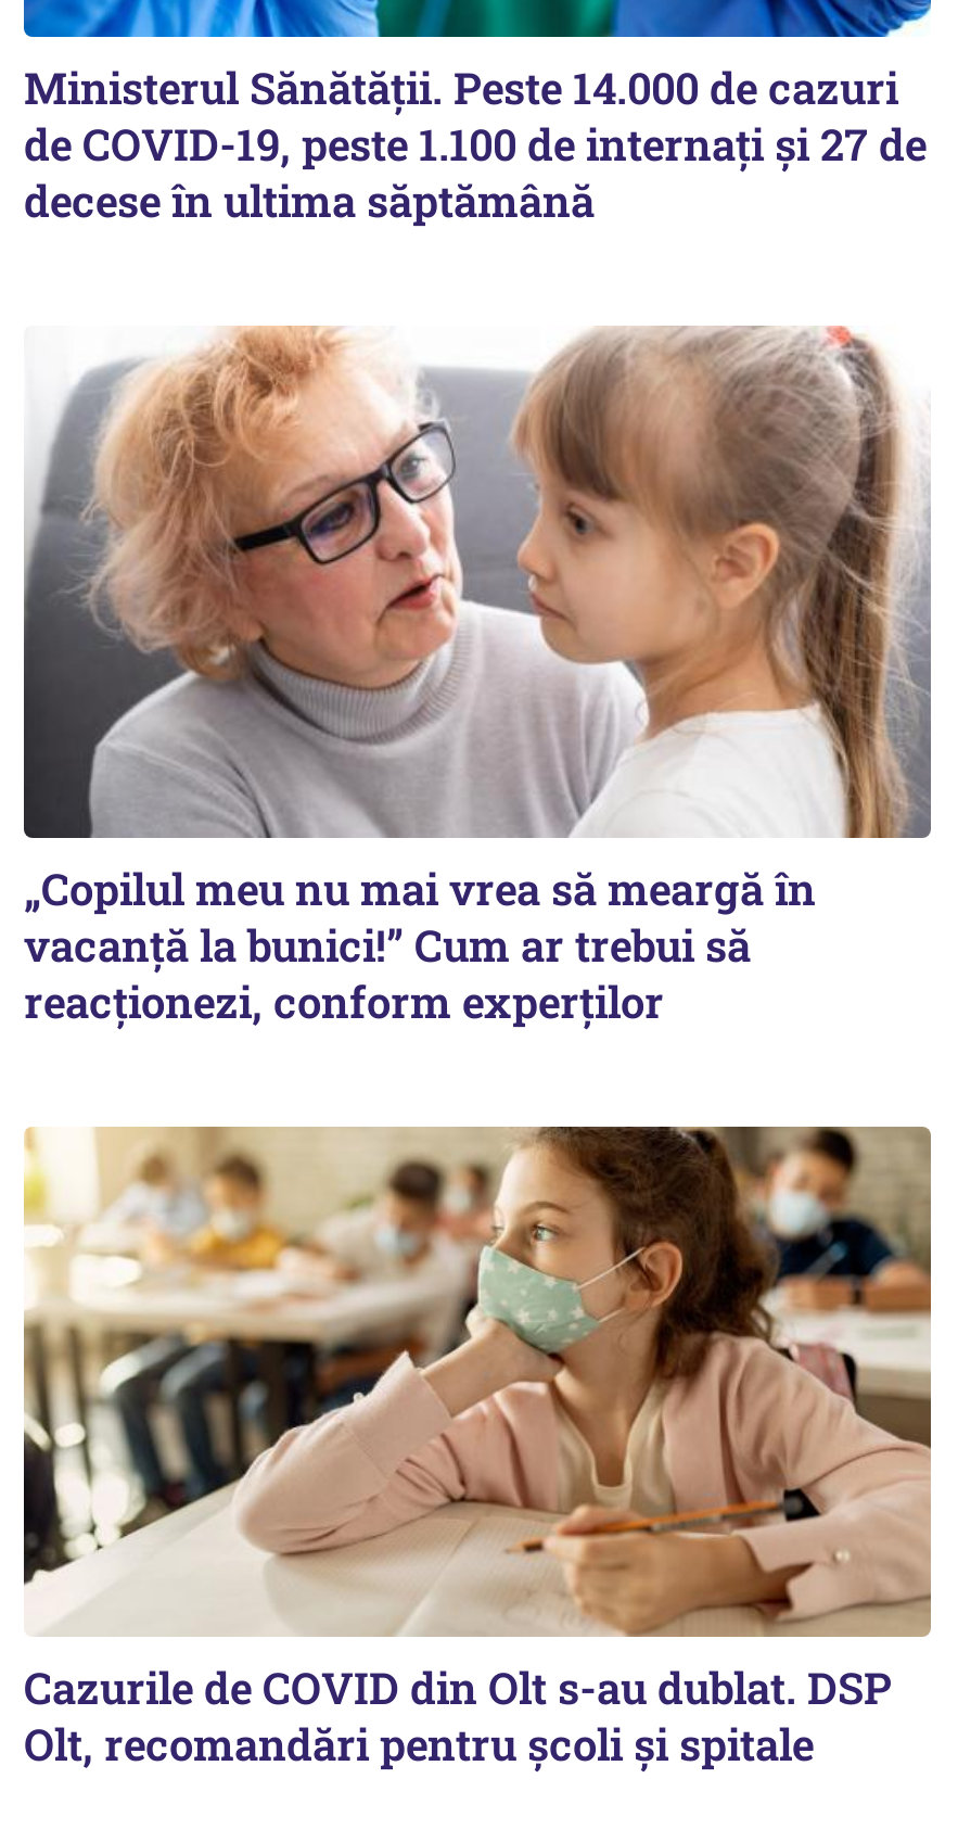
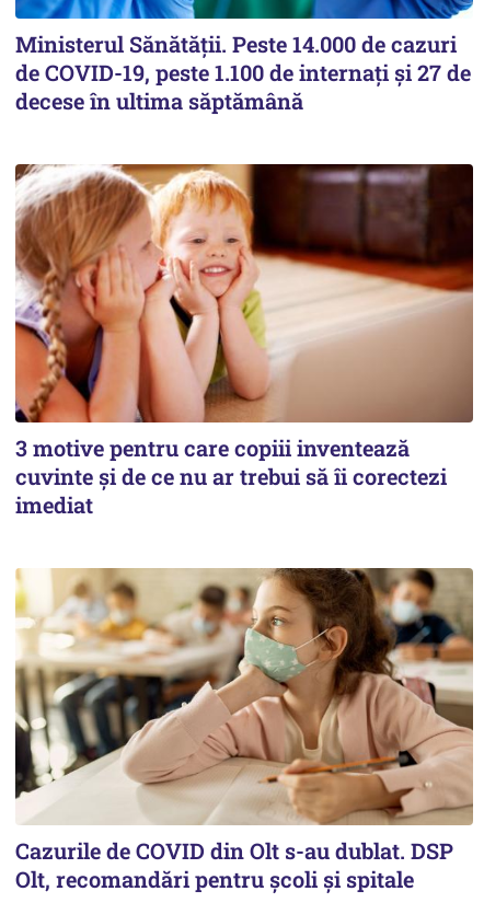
[22,326,931,1028] [image] | „Copilul meu nu mai vrea să meargă în | vacanță la bunici!” Cum ar trebui să | reacționezi, conform experților -> [14,163,474,518] [image] | 3 motive pentru care copiii inventează | cuvinte și de ce nu ar trebui să îi corectezi | imediat

